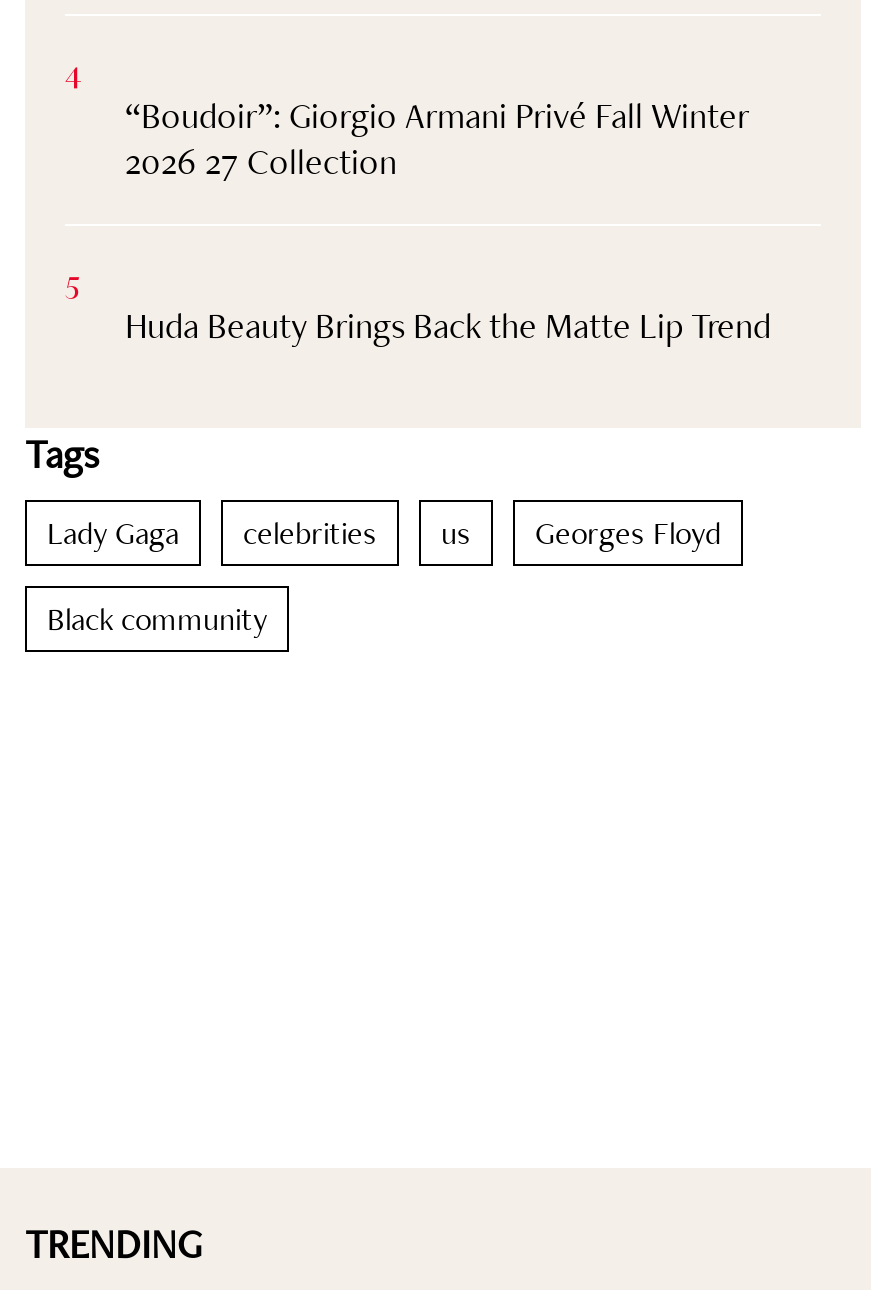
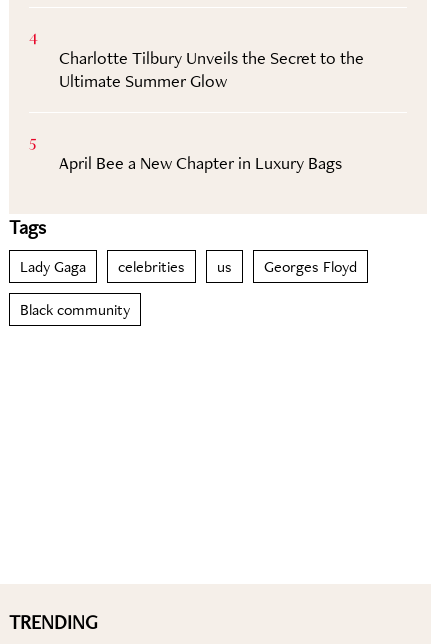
[125,92,749,184] “Boudoir”: Giorgio Armani Privé Fall Winter | 2026 27 Collection -> [59,46,364,92] Charlotte Tilbury Unveils the Secret to the | Ultimate Summer Glow
[125,302,771,348] Huda Beauty Brings Back the Matte Lip Trend -> [59,151,342,174] April Bee a New Chapter in Luxury Bags

